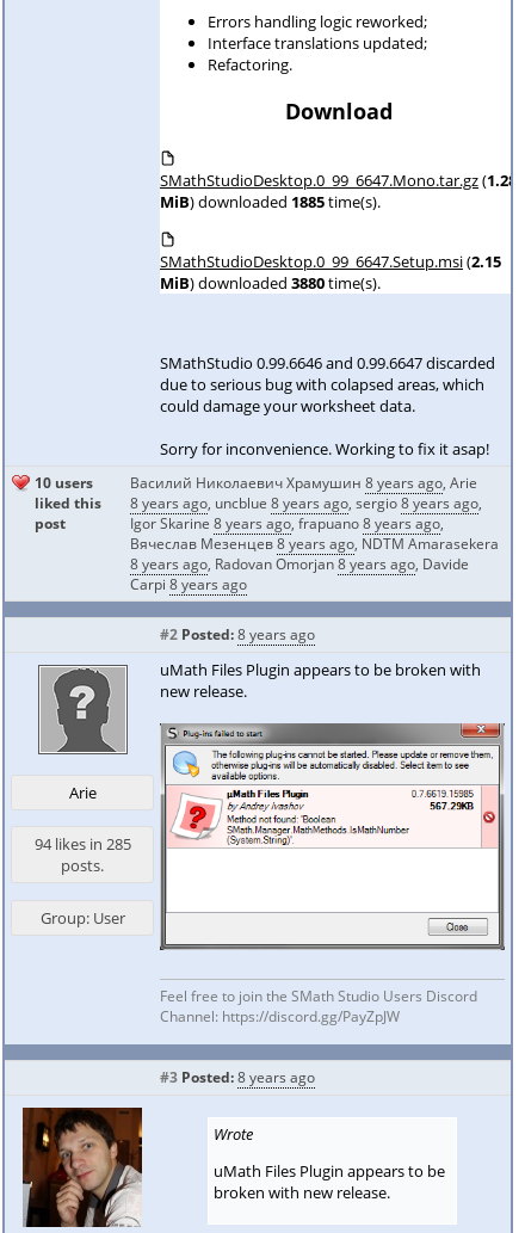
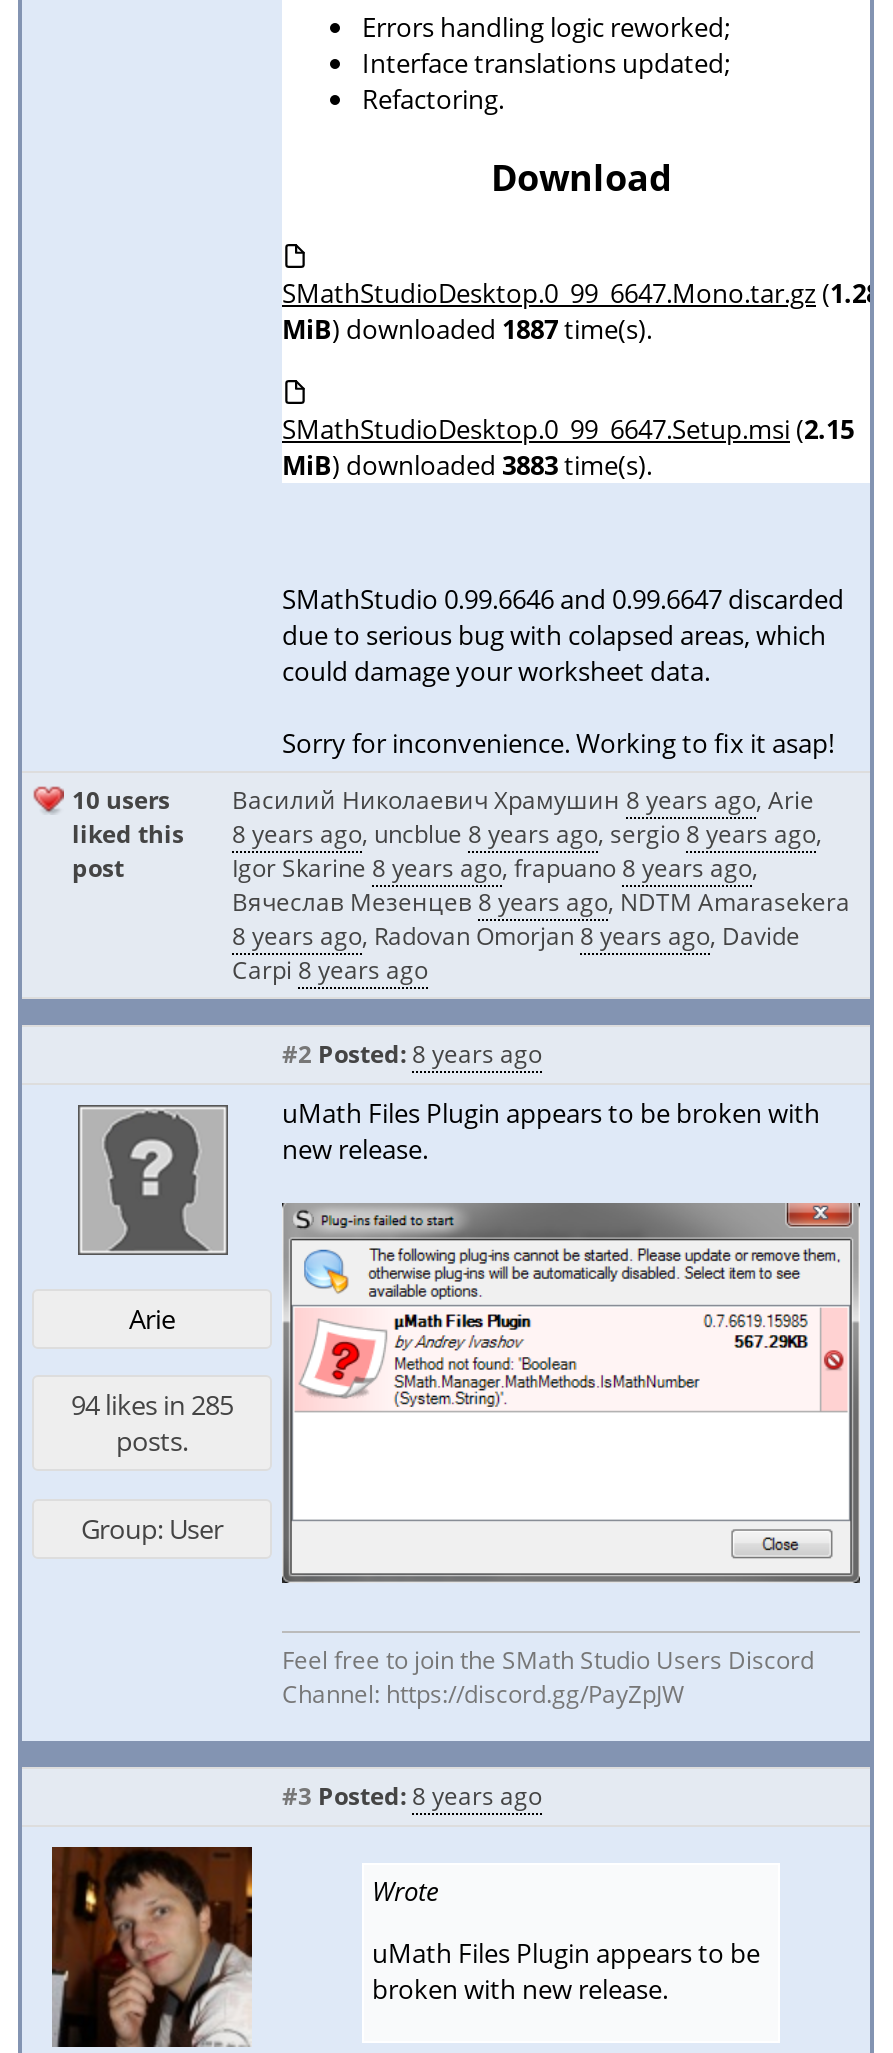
[160,191,381,213] MiB) downloaded 1885time(s). -> [282,311,652,347] MiB) downloaded 1887time(s).
[160,272,381,293] MiB) downloaded 3880time(s). -> [282,446,652,482] MiB) downloaded 3883time(s).

